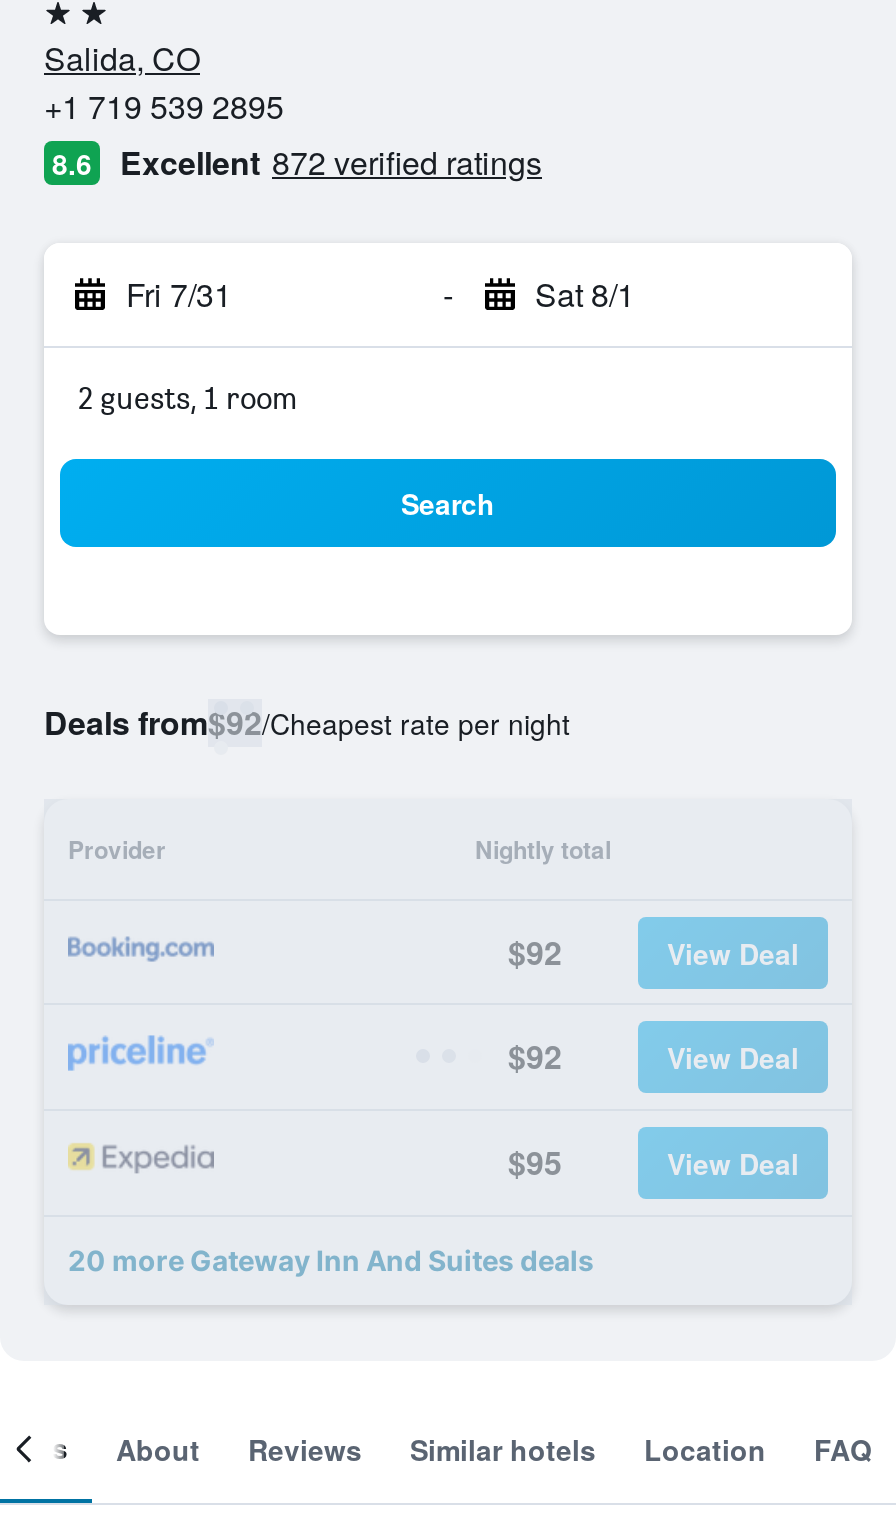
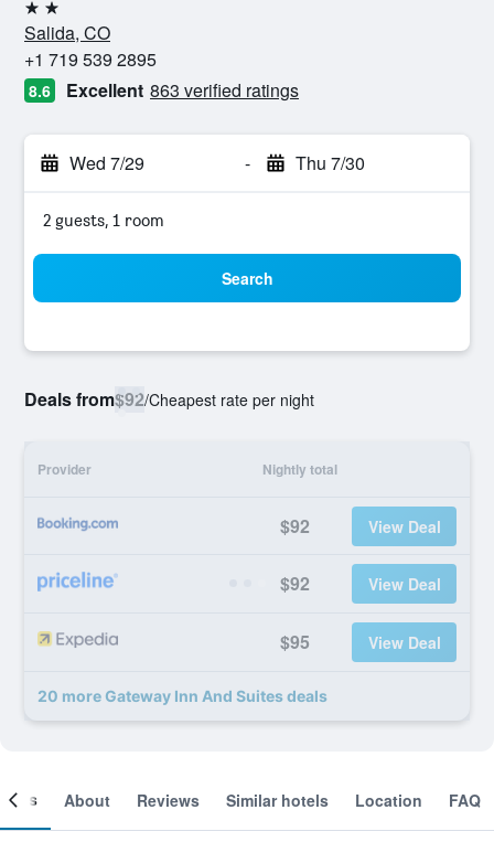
[120,139,542,185] Excellent 872 verified ratings -> [66,77,299,103] Excellent 863 verified ratings
[126,271,232,317] Fri 7/31 -> [69,150,144,175] Wed 7/29
[535,271,635,317] Sat 8/1 -> [295,150,364,175] Thu 7/30

